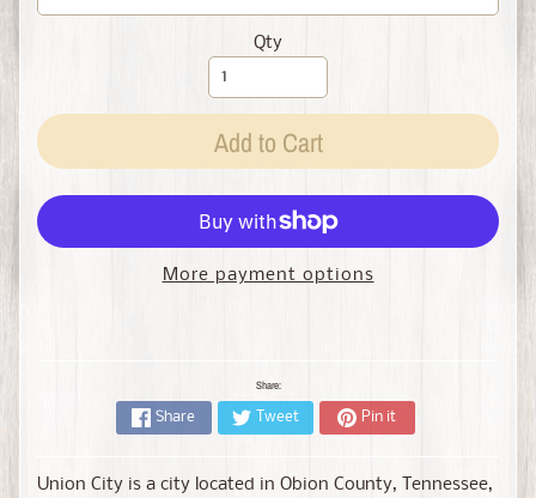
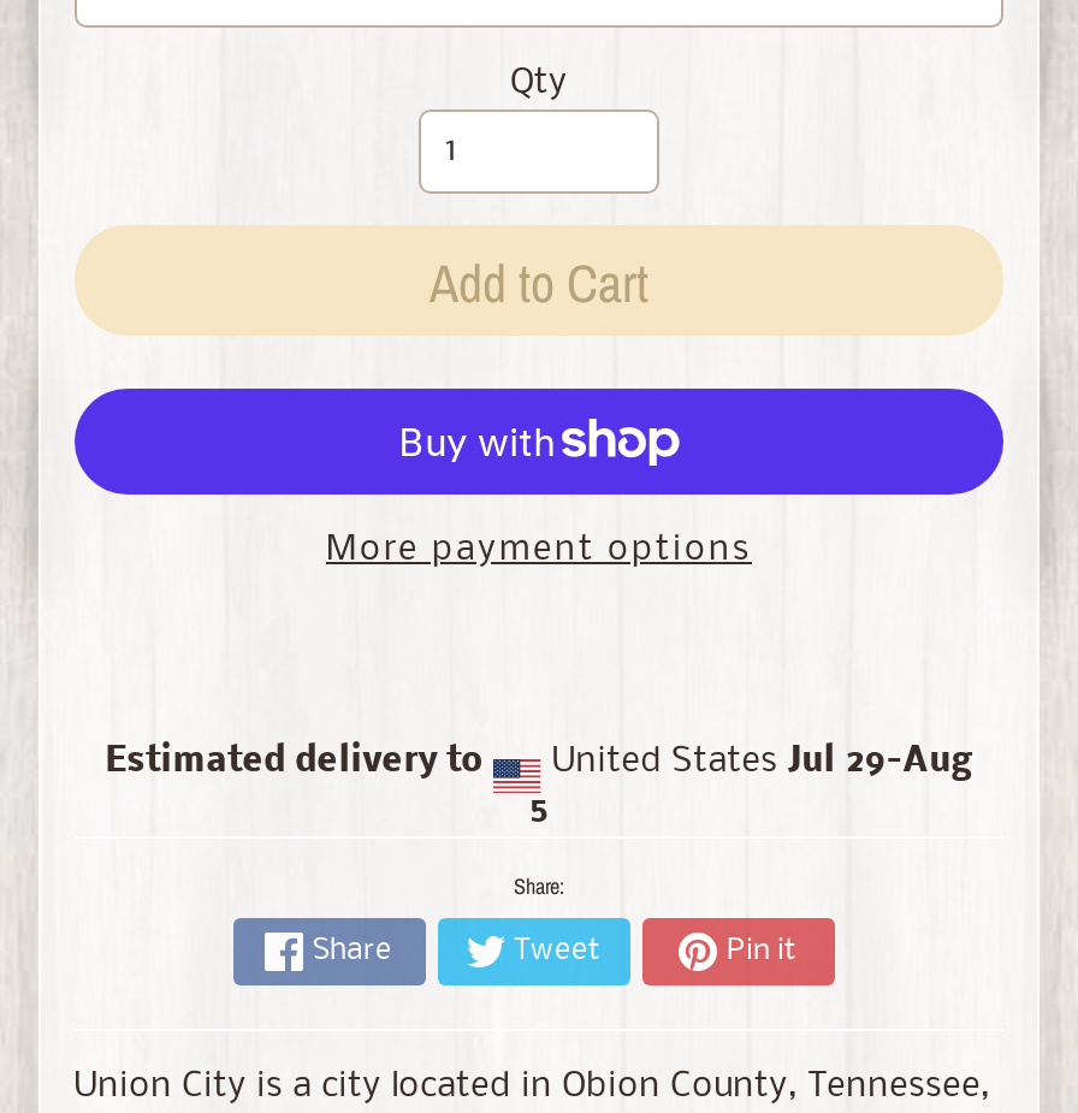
none -> [105,745,973,829] Estimated delivery to | United States Jul 29–Aug | 5

